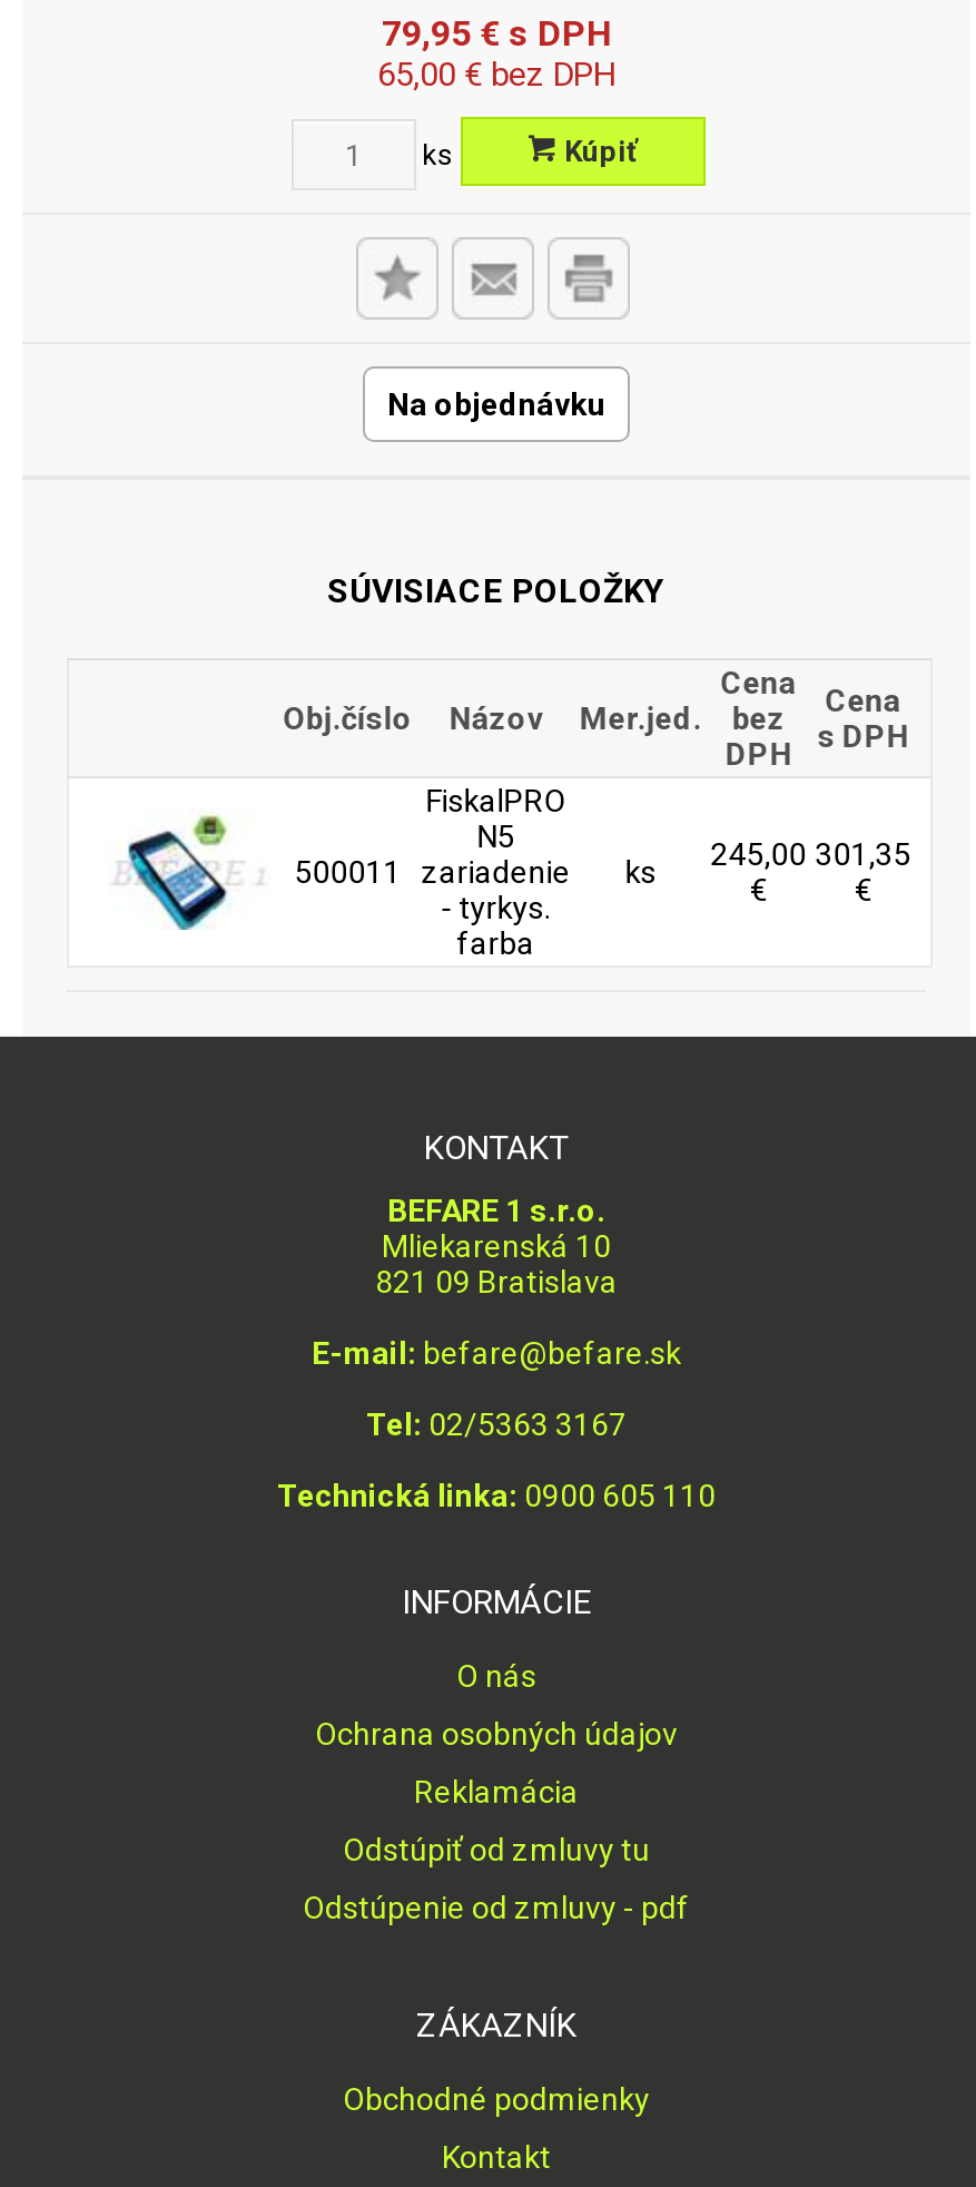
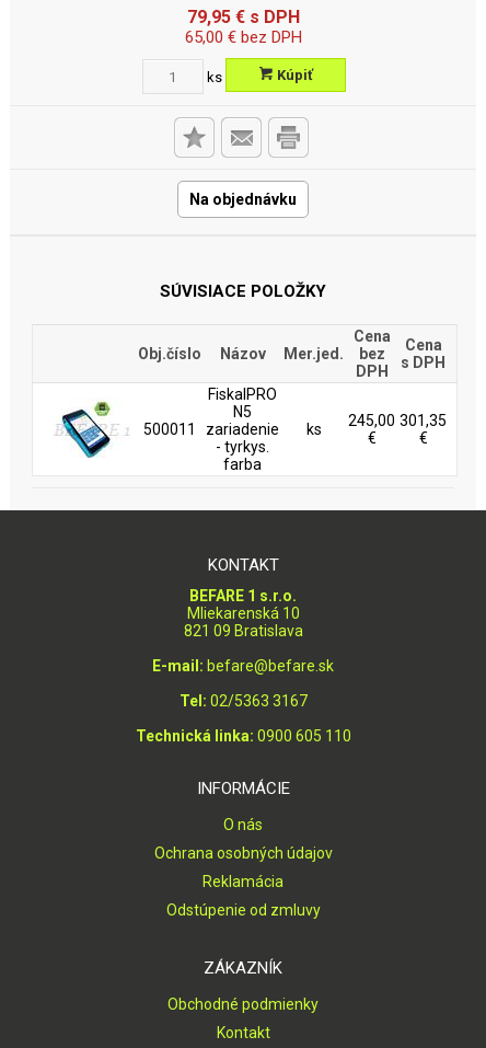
[303,1832,690,1925] Odstúpiť od zmluvy tu | Odstúpenie od zmluvy - pdf -> [166,901,320,919] Odstúpenie od zmluvy

